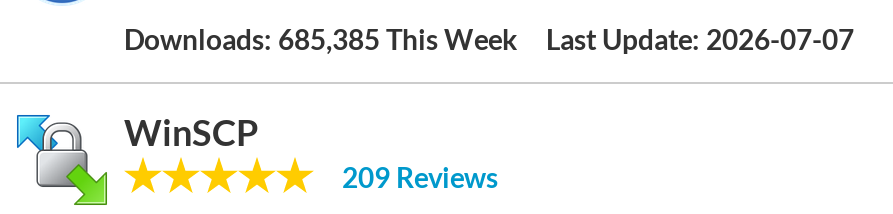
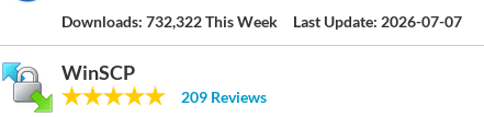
[124,23,518,57] Downloads: 685,385 This Week -> [61,12,278,31] Downloads: 732,322 This Week

